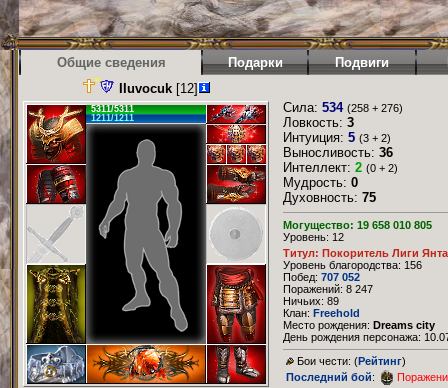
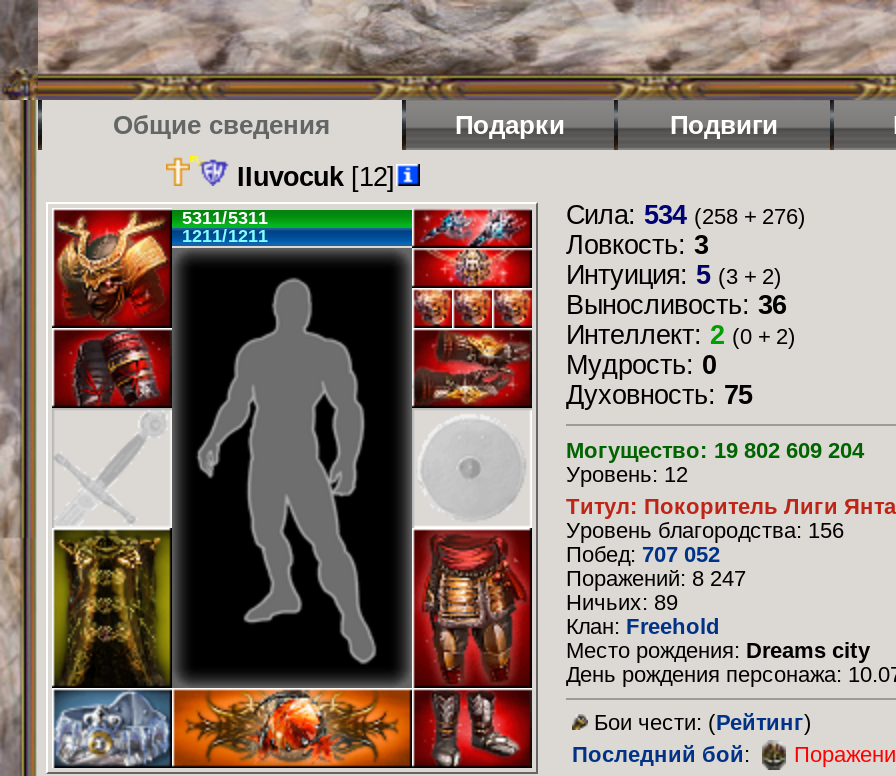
[283,219,432,231] Могущество: 19 658 010 805 -> [566,439,864,463] Могущество: 19 802 609 204

